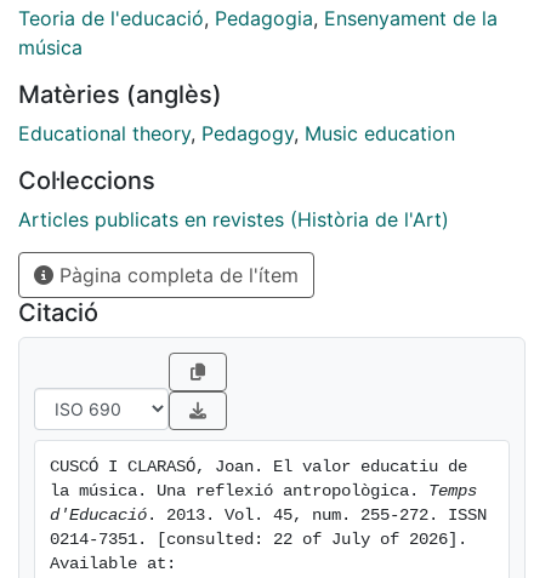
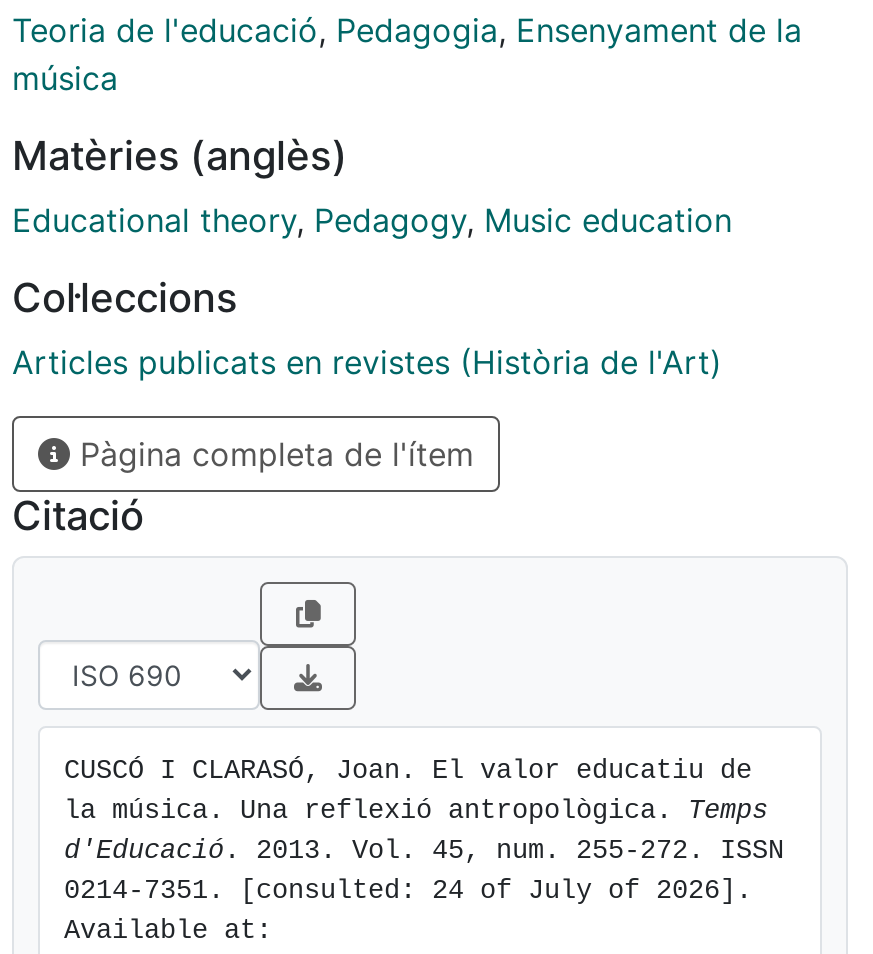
[50,531,467,549] 0214-7351. [consulted: 22 of July of 2026]. -> [64,877,752,907] 0214-7351. [consulted: 24 of July of 2026].

